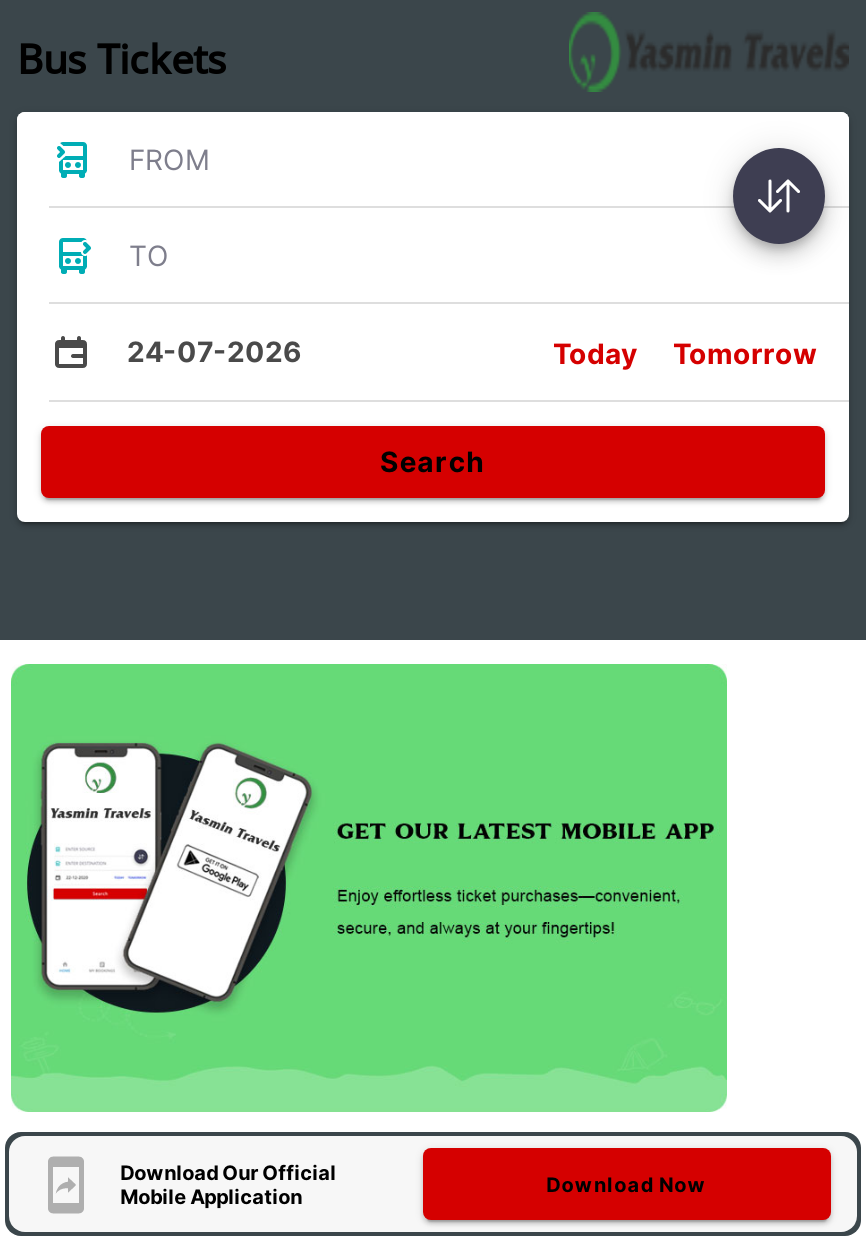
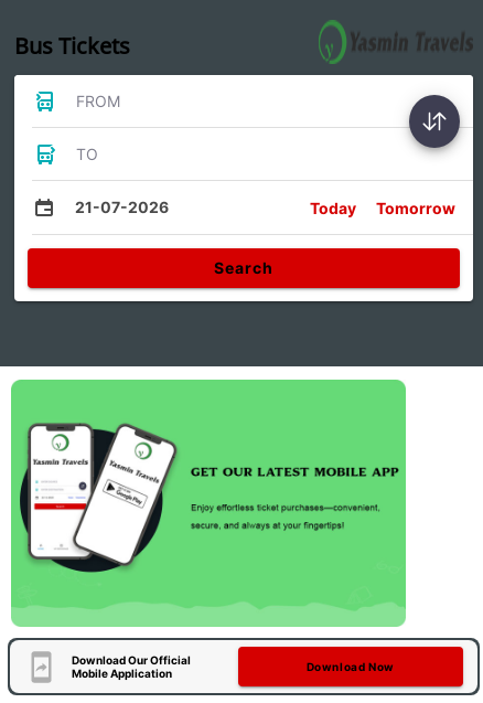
[127,334,301,368] 24-07-2026 -> [75,198,169,216] 21-07-2026

